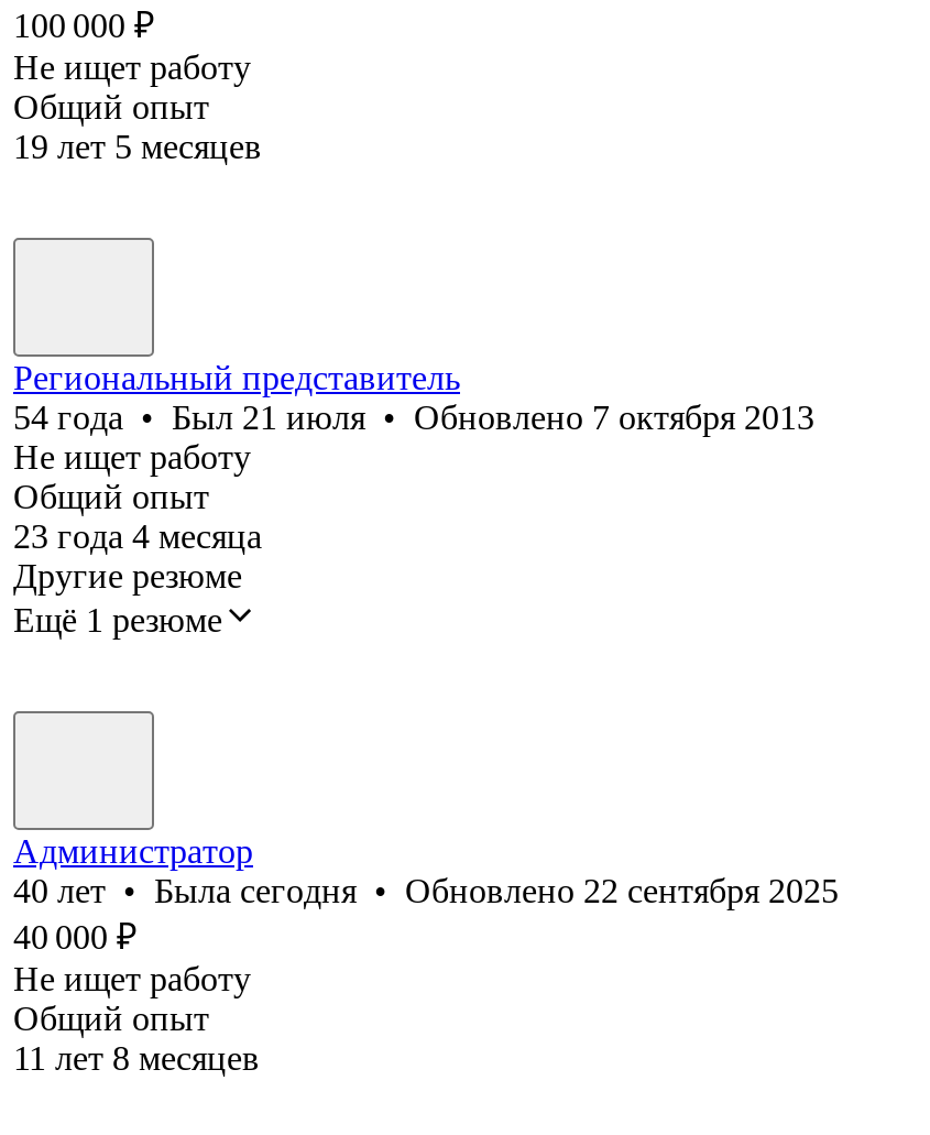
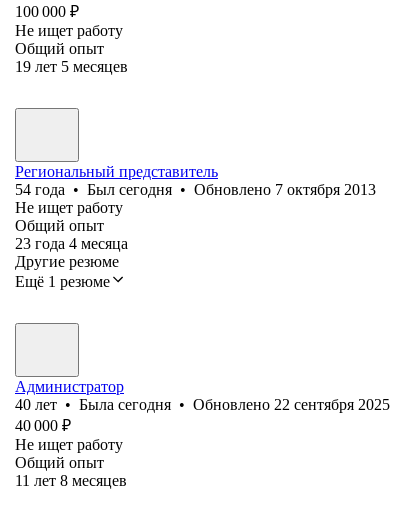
[13,398,814,436] 54 года • Был 21 июля • Обновлено 7 октября 2013 -> [15,181,376,198] 54 года • Был сегодня • Обновлено 7 октября 2013

